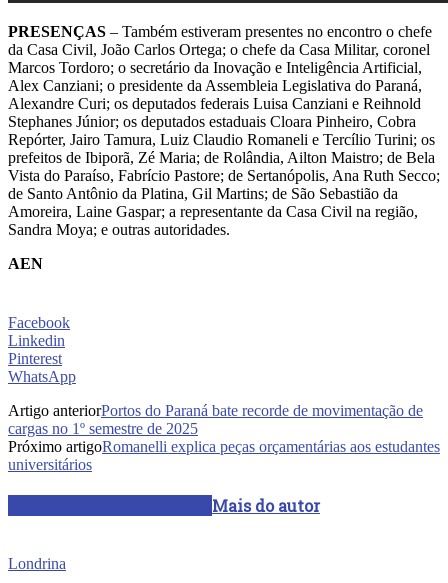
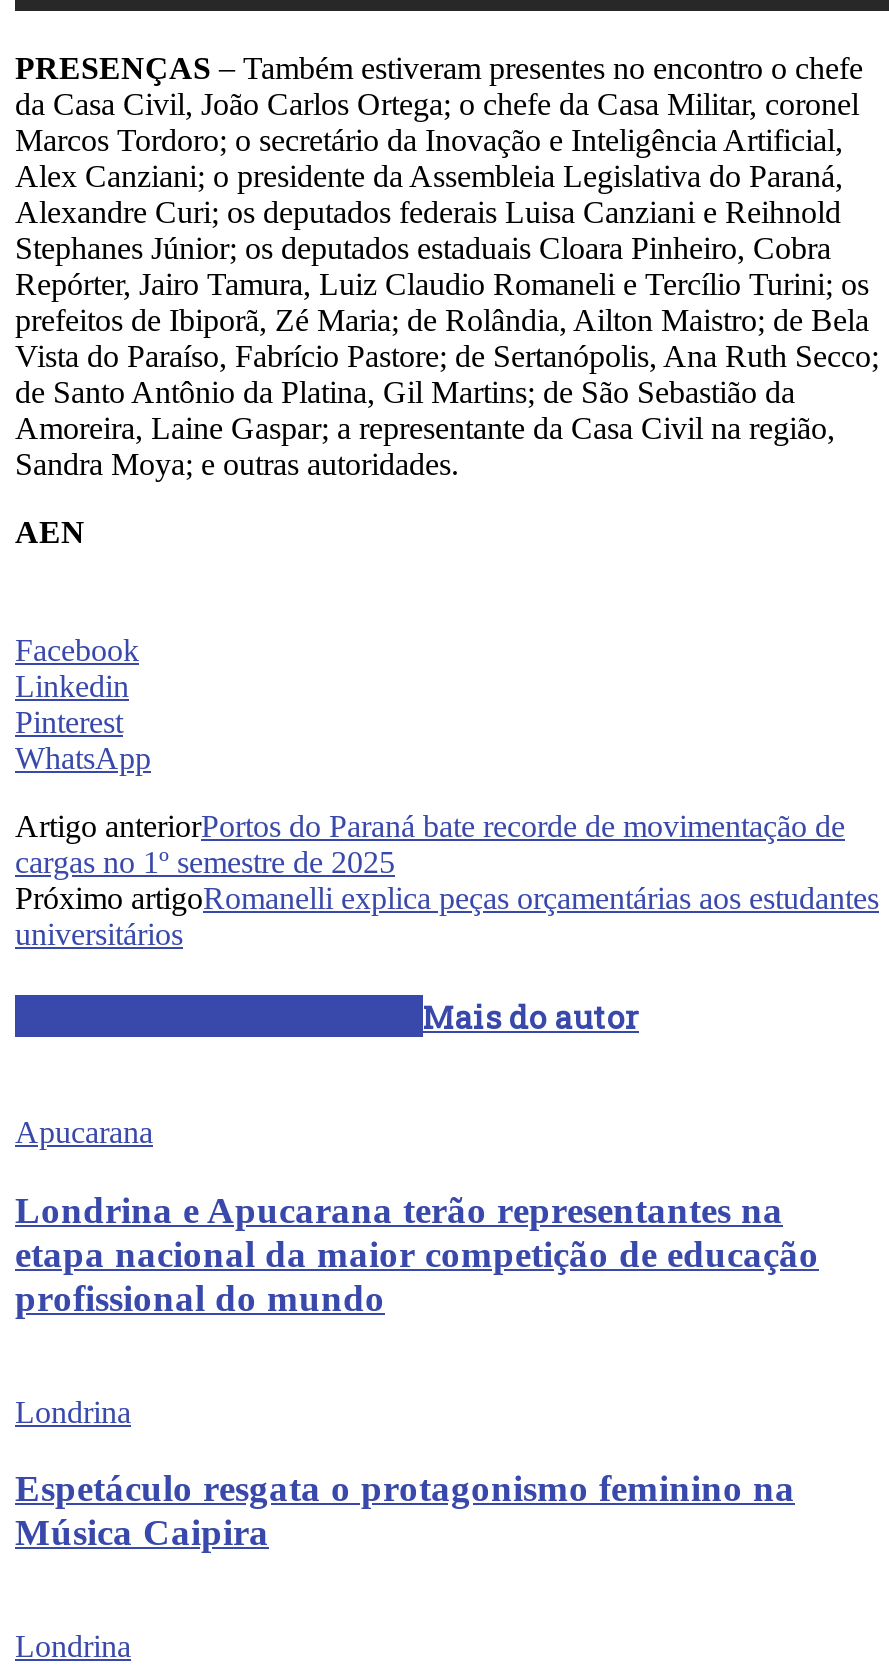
none -> [15,1115,819,1554] Apucarana | Londrina e Apucarana terão representantes na | etapa nacional da maior competição de educação | profissional do mundo | Londrina | Espetáculo resgata o protagonismo feminino na | Música Caipira

